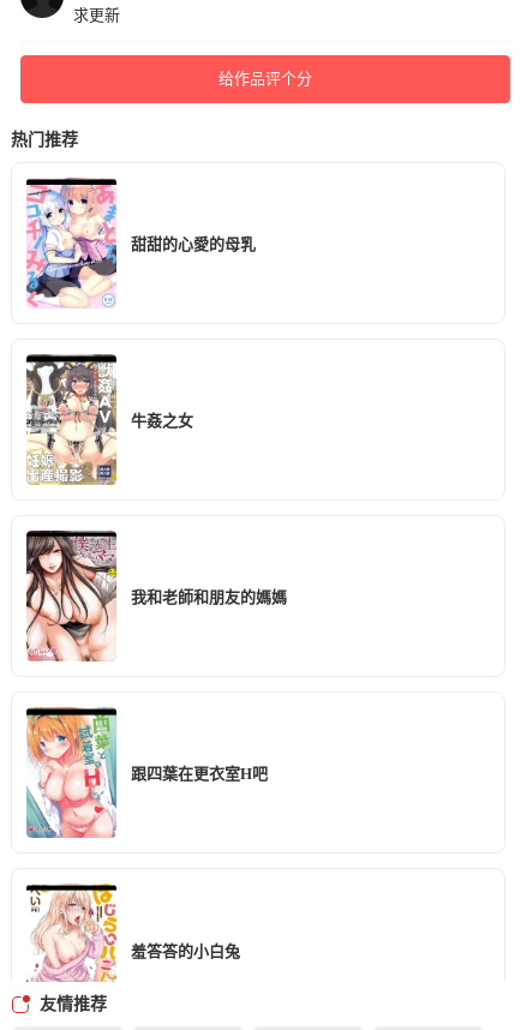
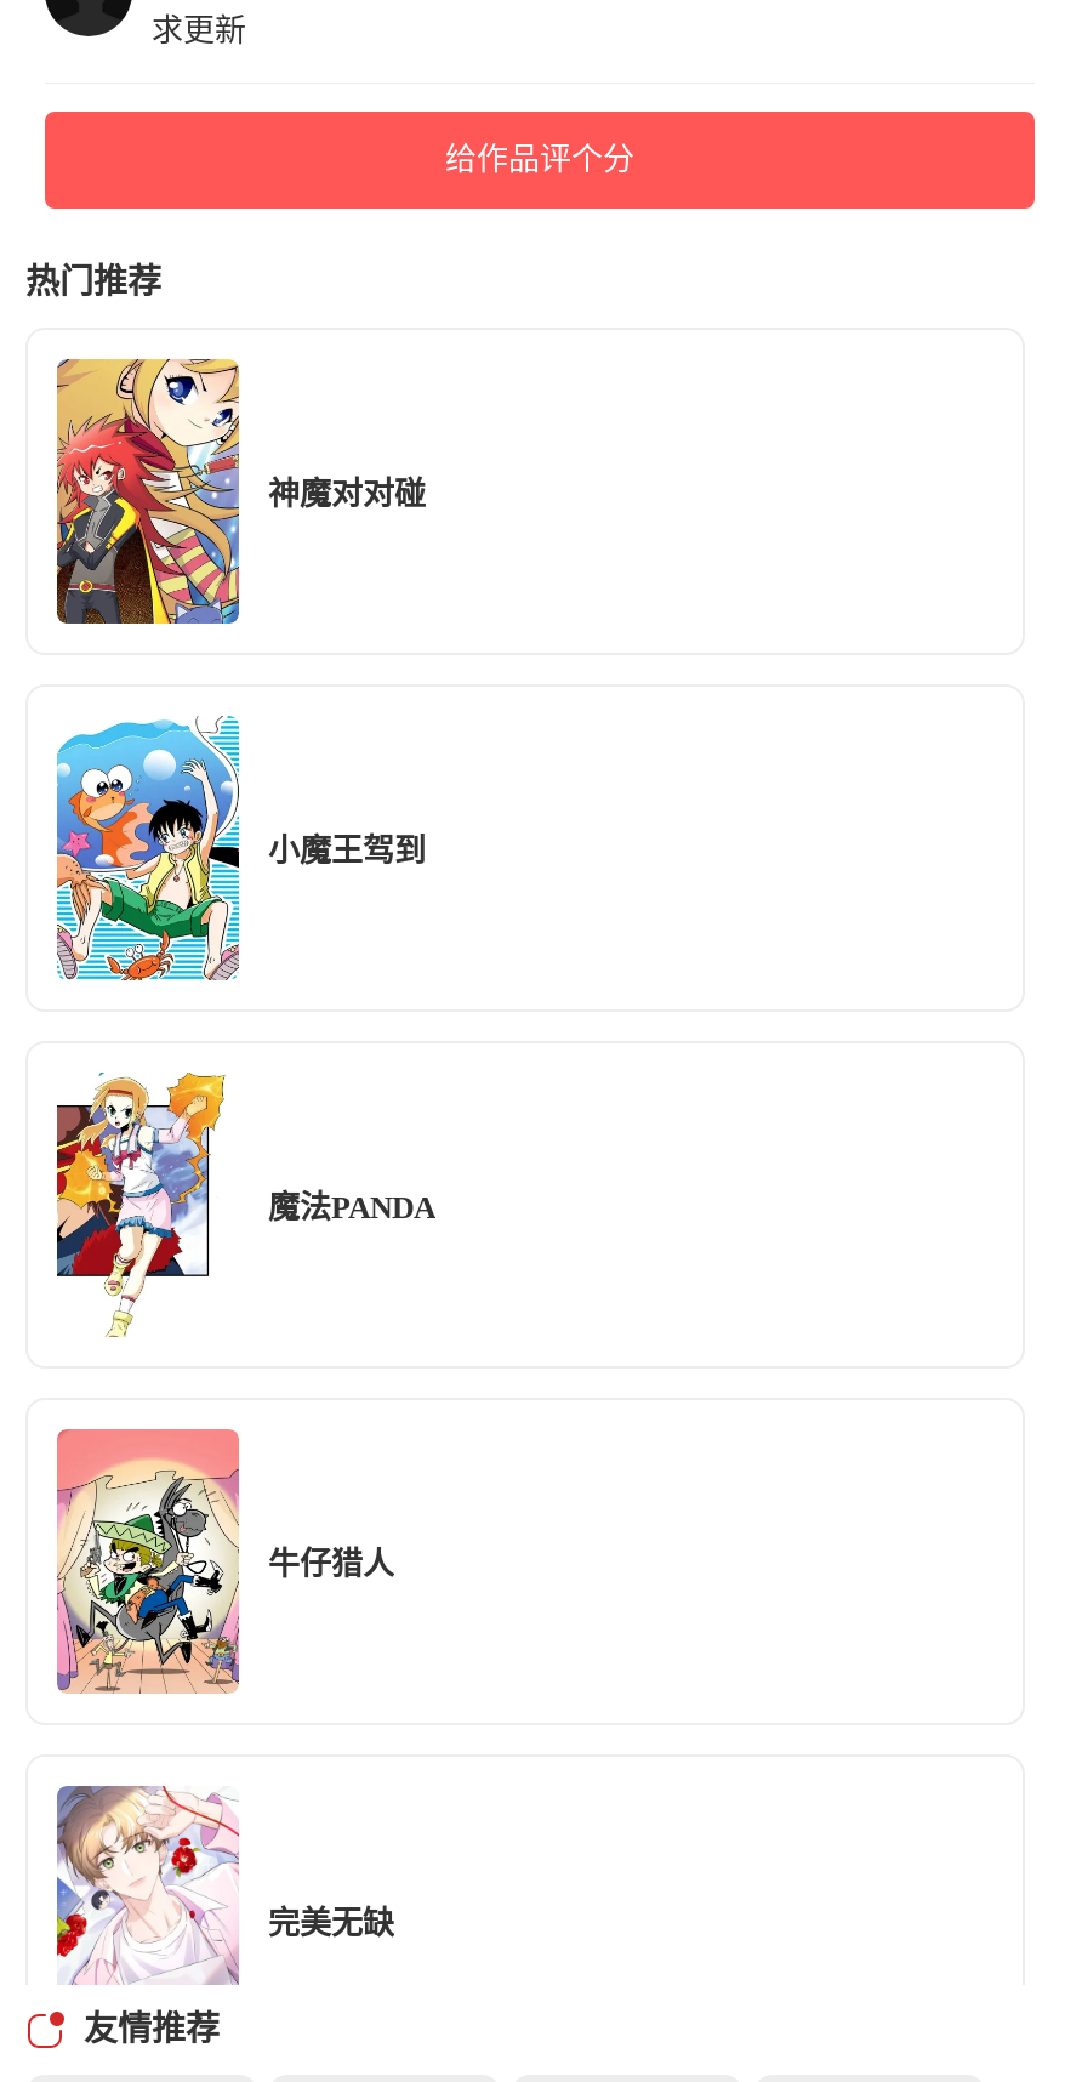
[25,178,256,309] [image] | 甜甜的心愛的母乳 -> [55,357,426,626] [image] | 神魔对对碰
[25,353,193,486] [image] | 牛姦之女 -> [55,713,426,983] [image] | 小魔王驾到
[25,529,287,663] [image] | 我和老師和朋友的媽媽 -> [55,1070,435,1337] [image] | 魔法PANDA
[25,706,268,839] [image] | 跟四葉在更衣室H吧 -> [55,1427,394,1694] [image] | 牛仔猎人
[26,882,240,982] [image] | 羞答答的小白兔 -> [55,1784,394,1985] [image] | 完美无缺

